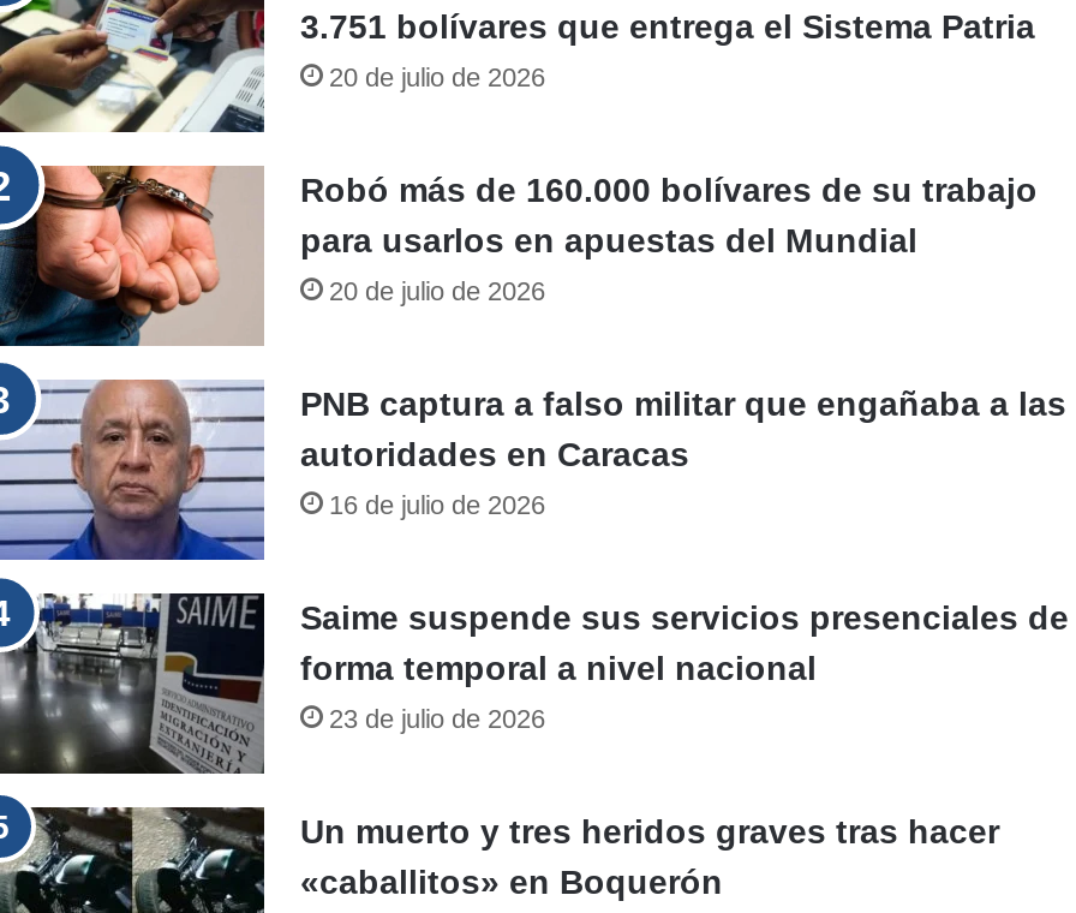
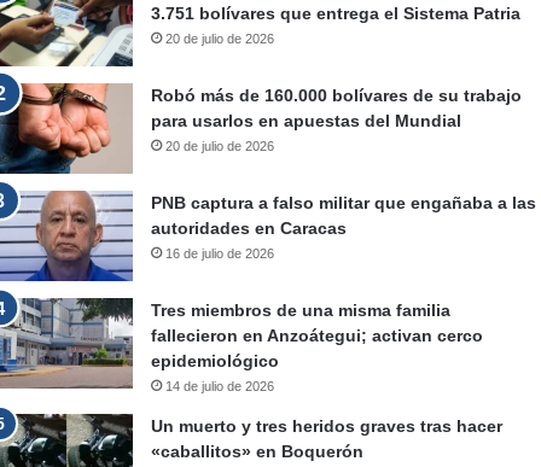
[7,593,1069,774] [image] | Saime suspende sus servicios presenciales de | forma temporal a nivel nacional | 23 de julio de 2026 -> [4,297,483,394] [image] | Tres miembros de una misma familia | fallecieron en Anzoátegui; activan cerco | epidemiológico | 14 de julio de 2026

